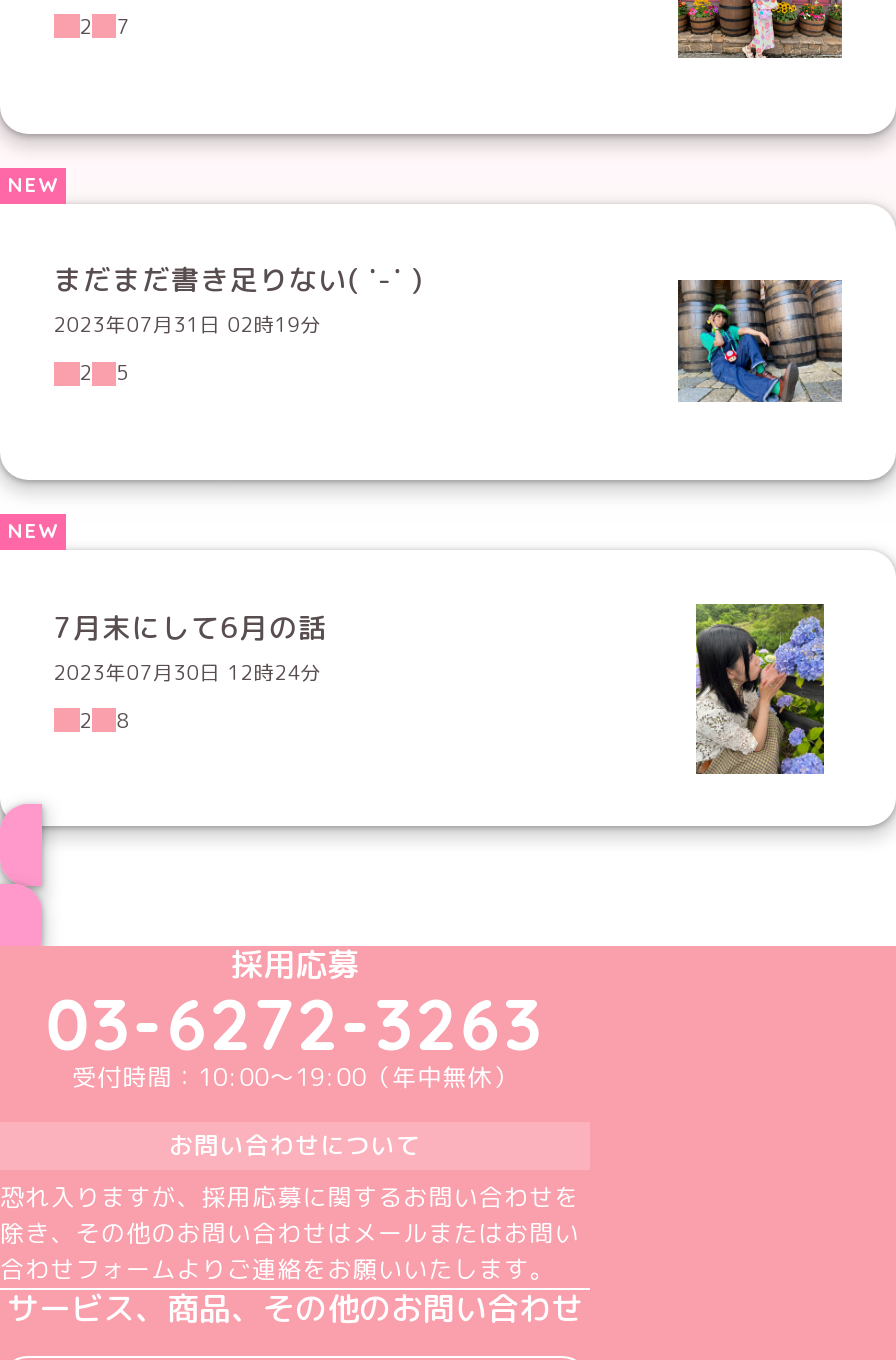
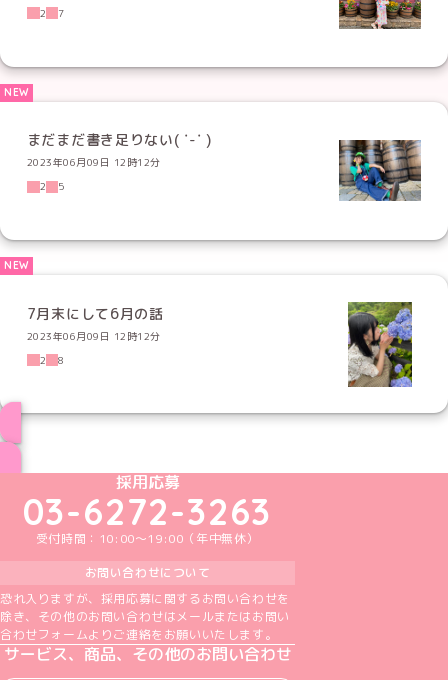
[53,310,321,338] 2023年07月31日 02時19分 -> [27,155,161,169] 2023年06月09日 12時12分
[53,657,321,685] 2023年07月30日 12時24分 -> [27,329,161,343] 2023年06月09日 12時12分

